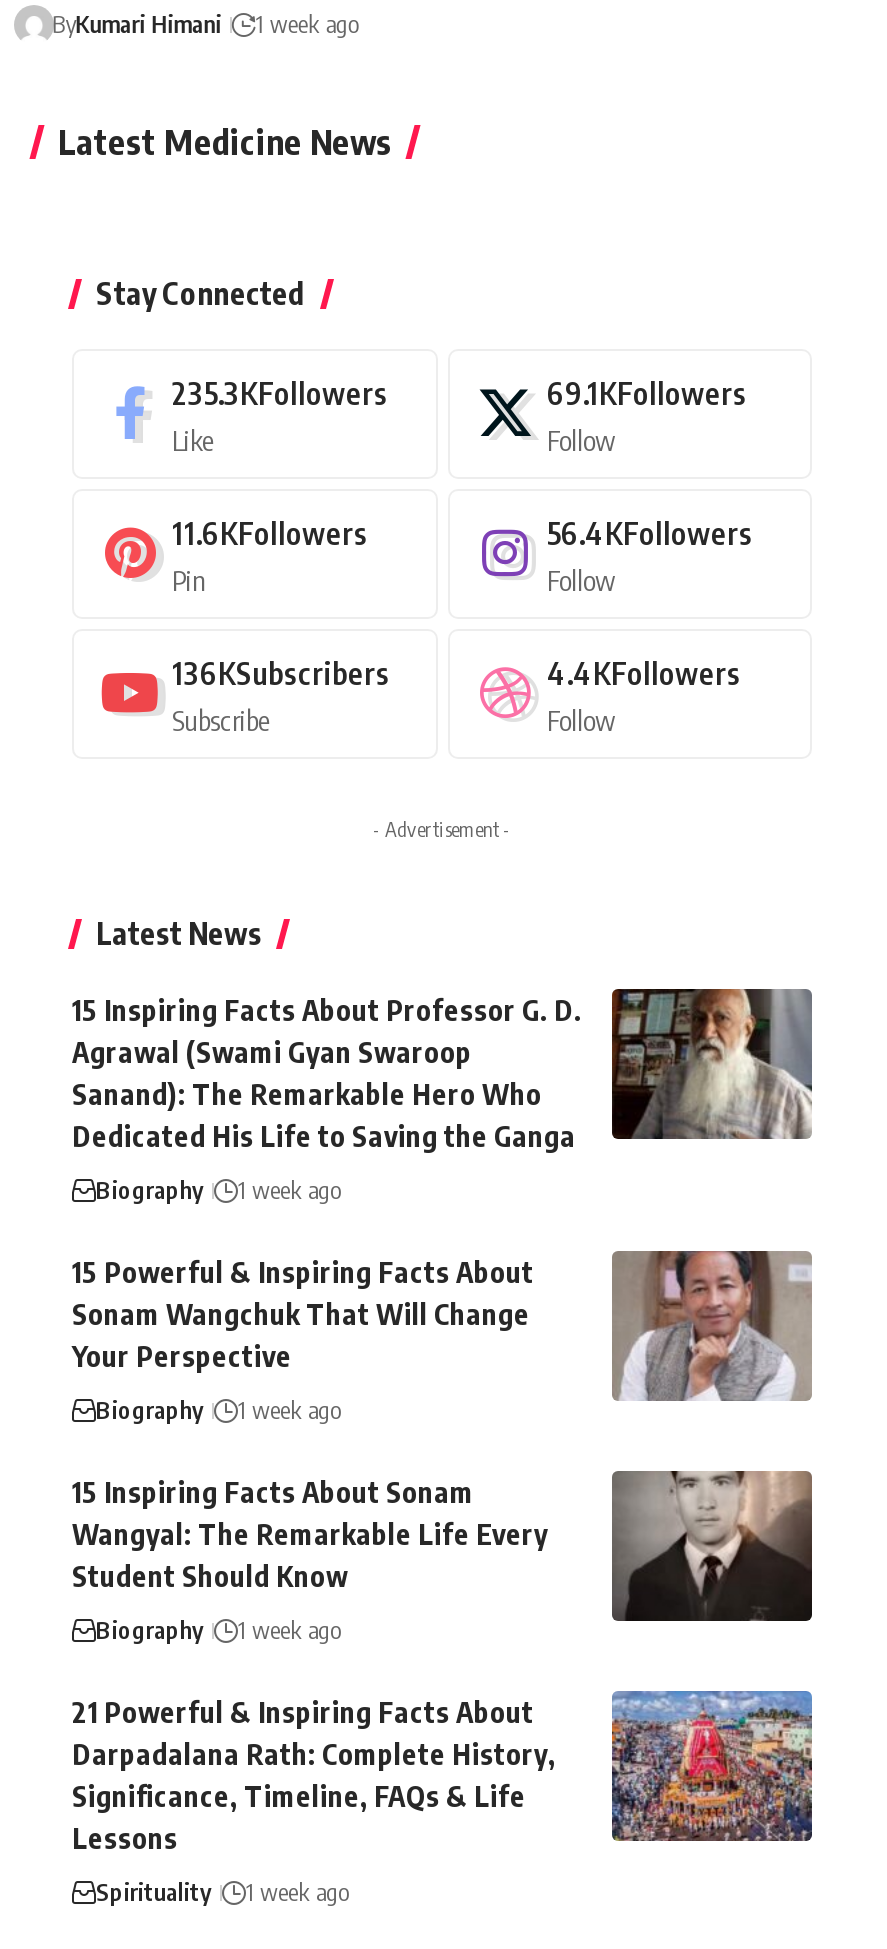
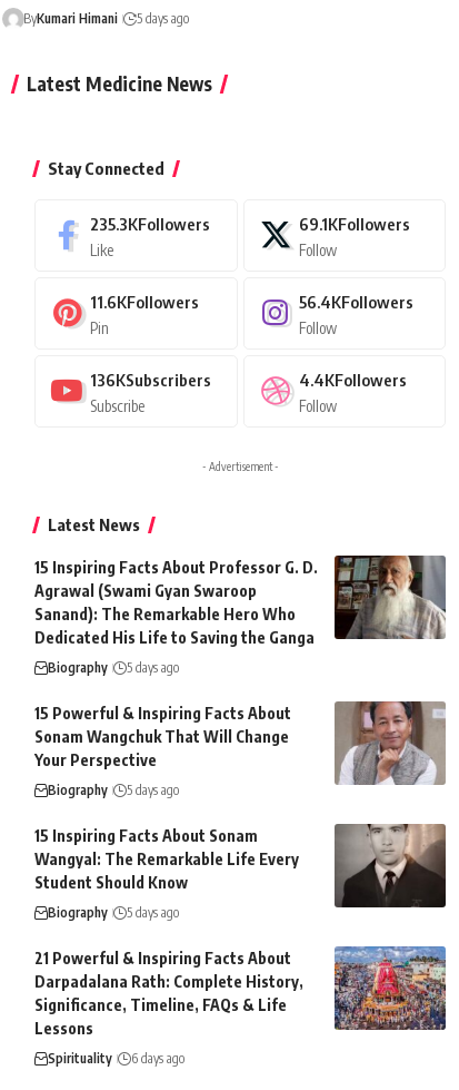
[52,9,358,39] ByKumari Himani 1 week ago -> [23,10,189,26] ByKumari Himani 5 days ago
[96,1175,340,1205] Biography 1 week ago -> [48,659,179,676] Biography 5 days ago
[96,1395,340,1425] Biography 1 week ago -> [48,781,179,798] Biography 5 days ago
[96,1615,340,1645] Biography 1 week ago -> [48,904,179,921] Biography 5 days ago
[96,1877,348,1907] Spirituality 1 week ago -> [48,1050,184,1066] Spirituality 6 days ago

